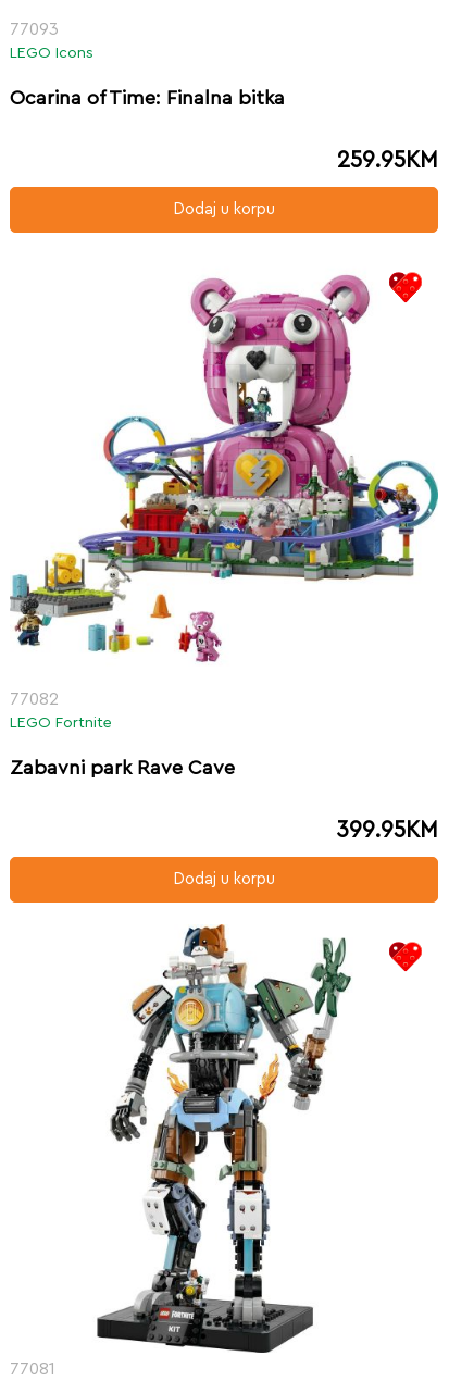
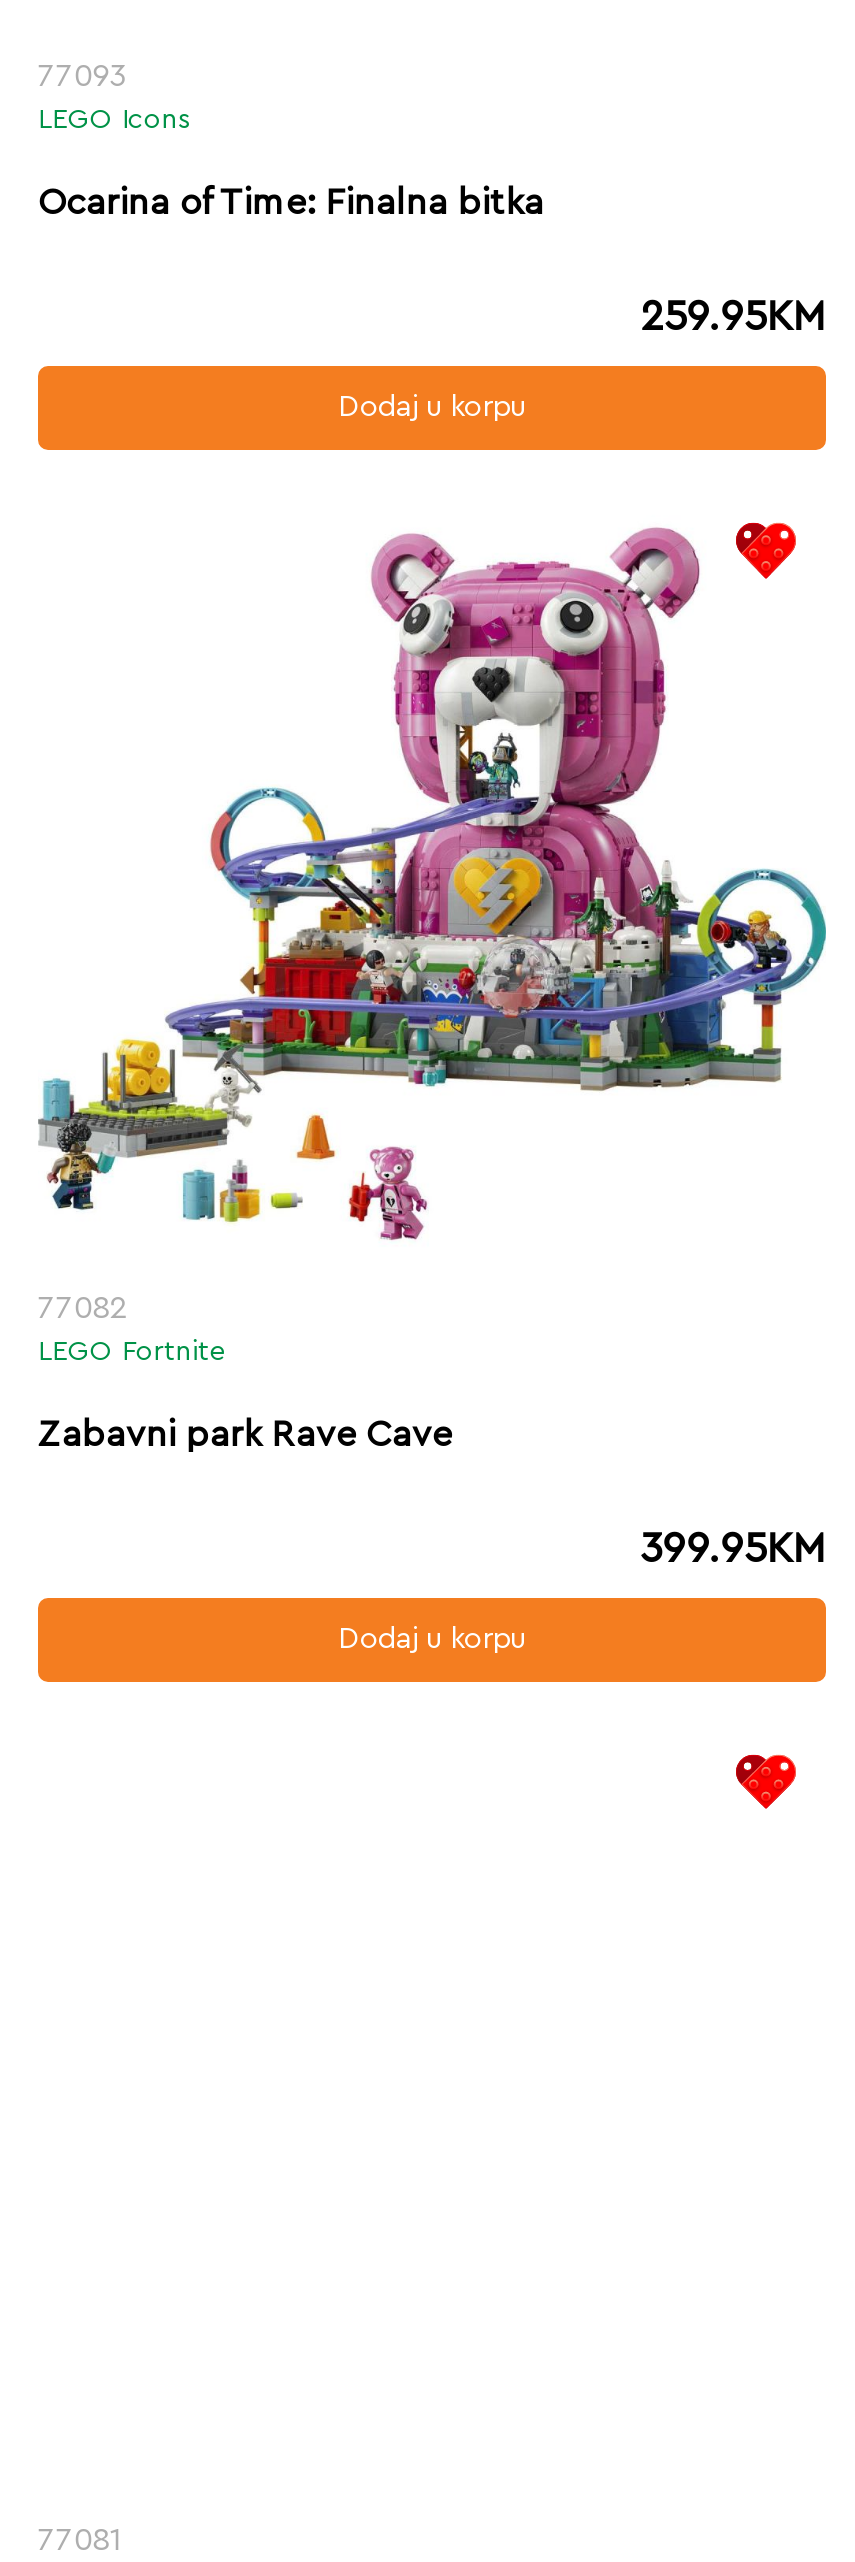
[96,923,352,1354] [image] -> none

